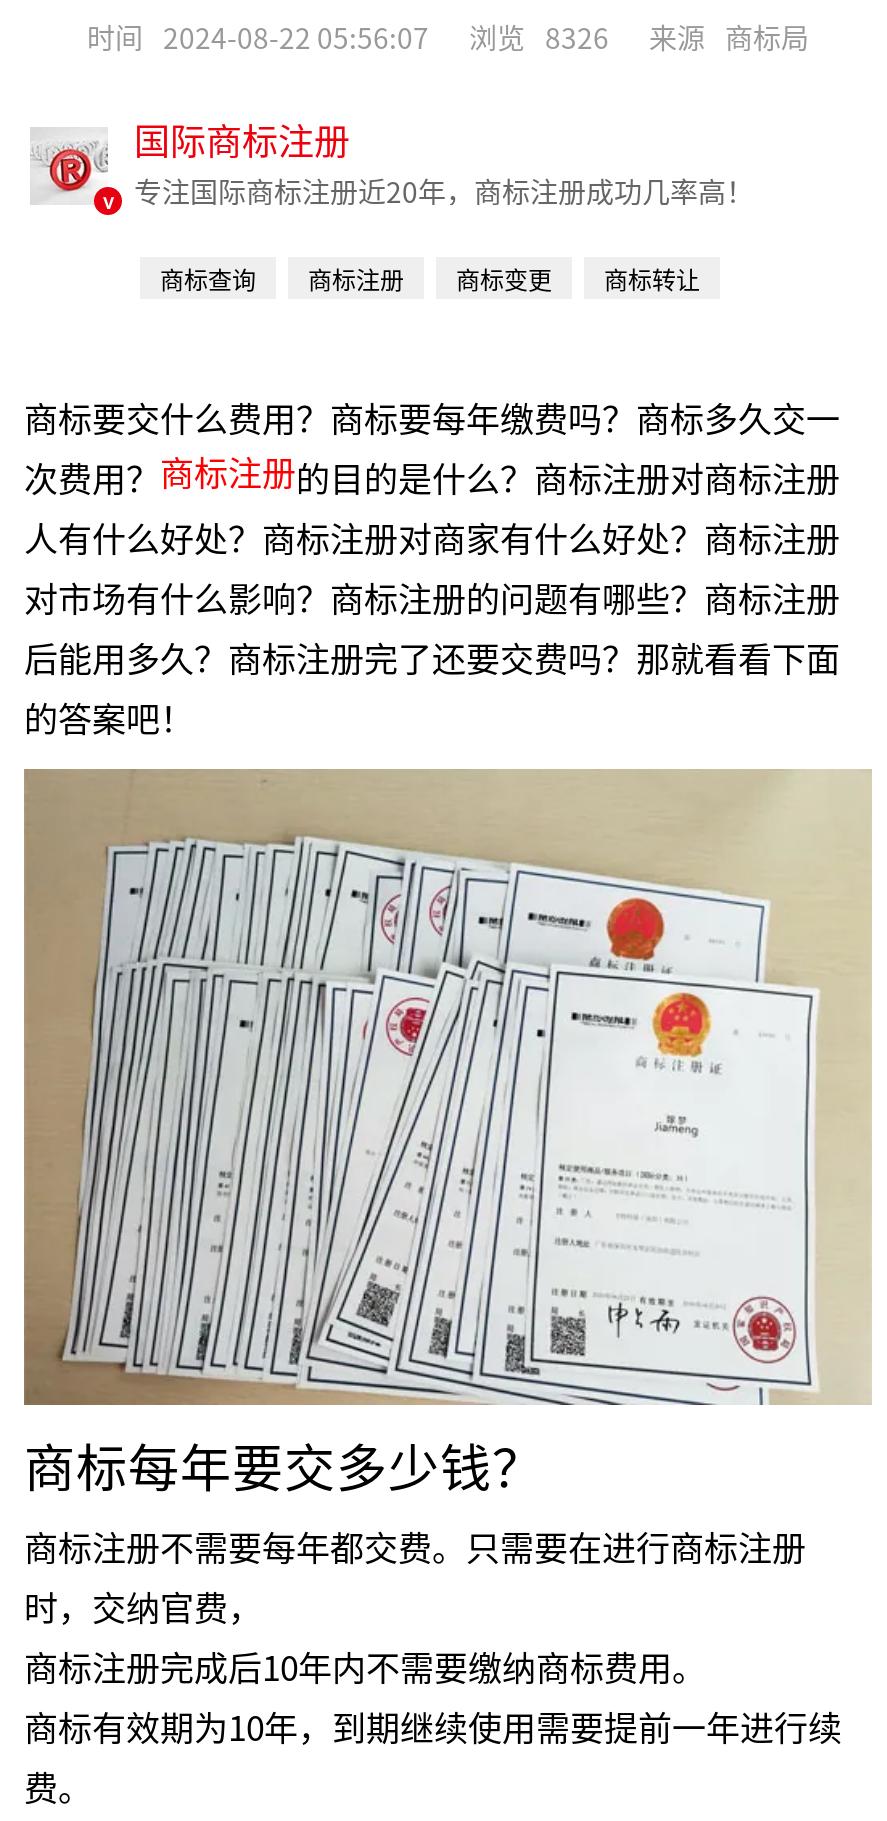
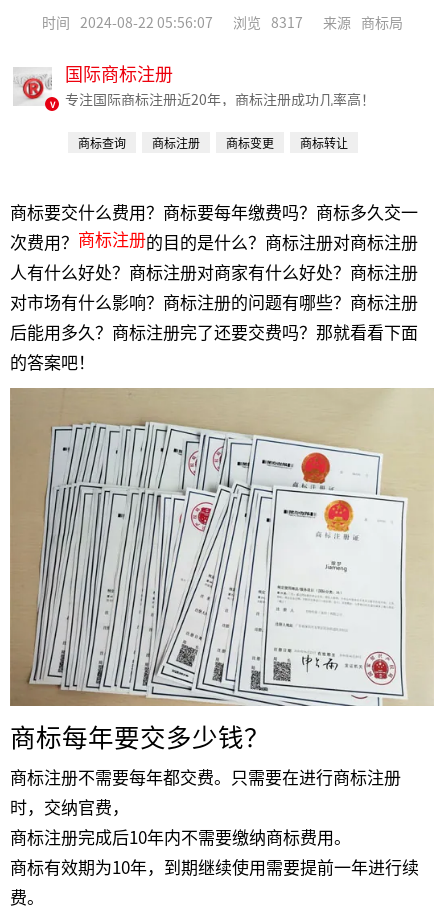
[87,17,809,57] 时间 2024-08-22 05:56:07 浏览 8326 来源 商标局 -> [41,12,402,32] 时间 2024-08-22 05:56:07 浏览 8317 来源 商标局

